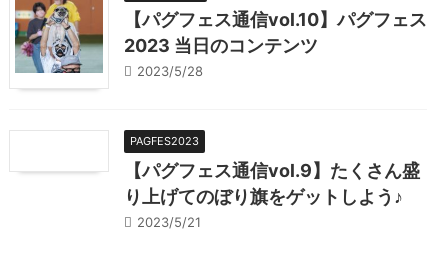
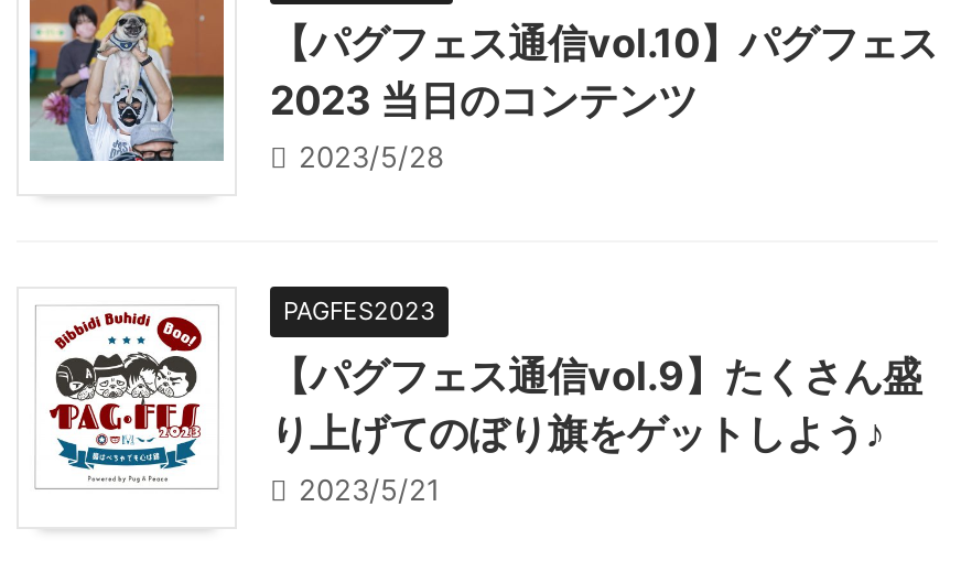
none -> [47,311,204,483] [image]

